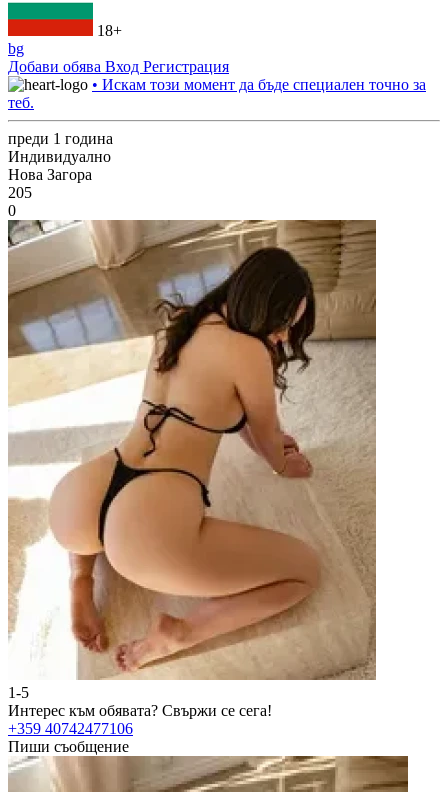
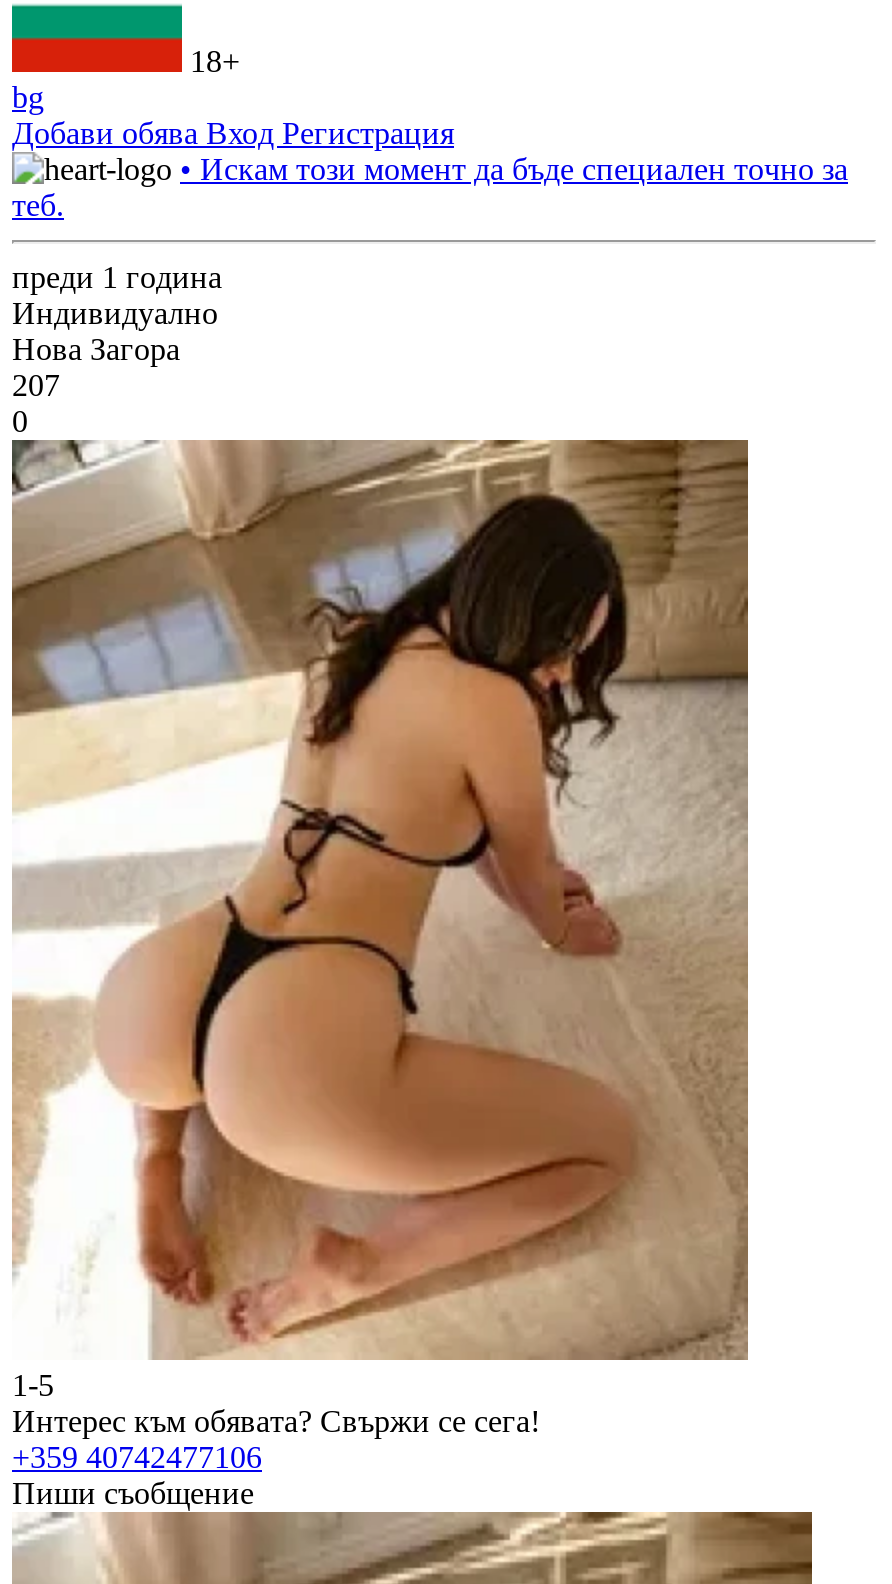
[8,184,32,201] 205 -> [12,368,60,402] 207

